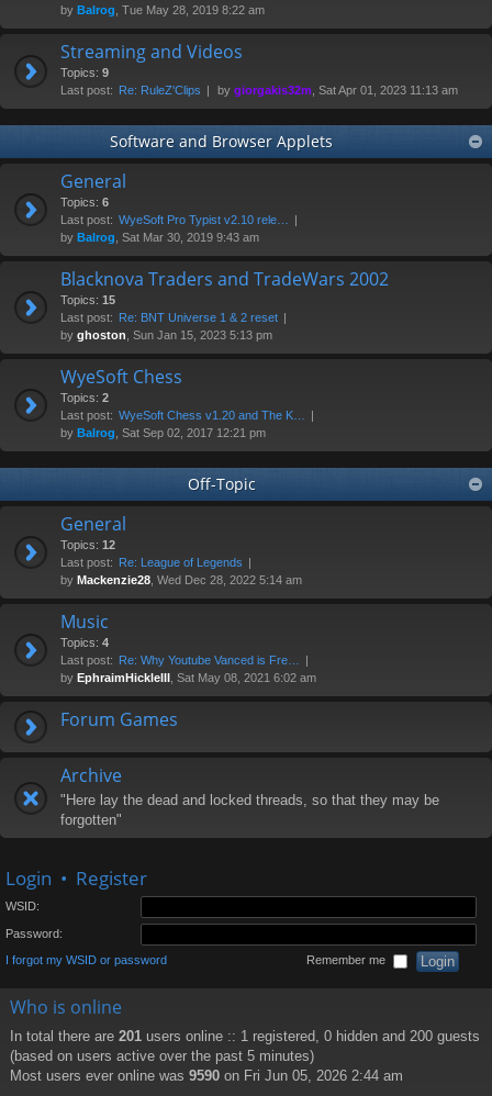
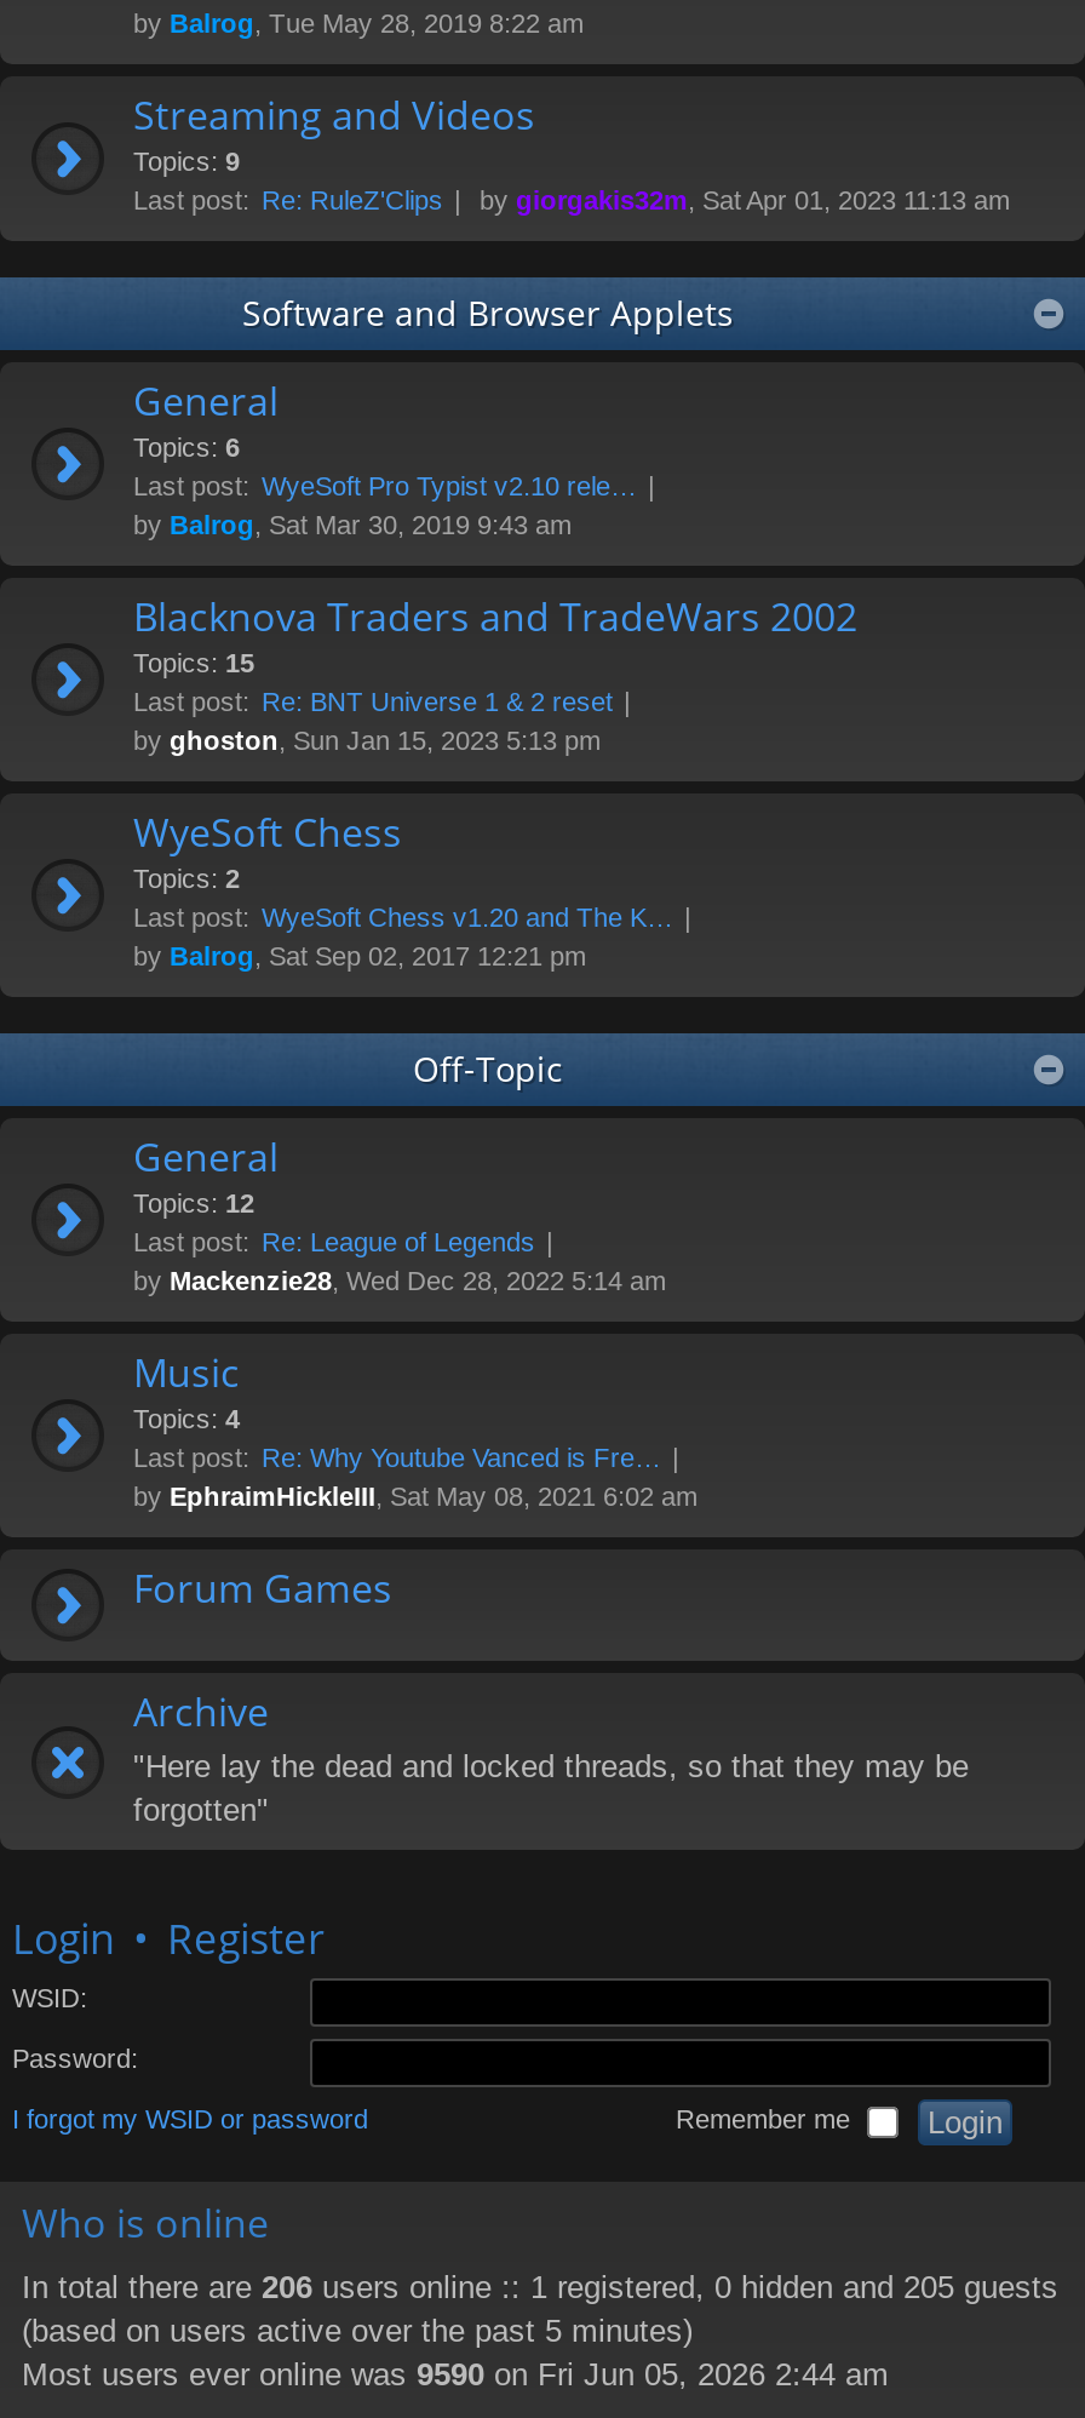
[10,1028,480,1044] In total there are 201 users online :: 1 registered, 0 hidden and 200 guests -> [22,2268,1058,2304] In total there are 206 users online :: 1 registered, 0 hidden and 205 guests

